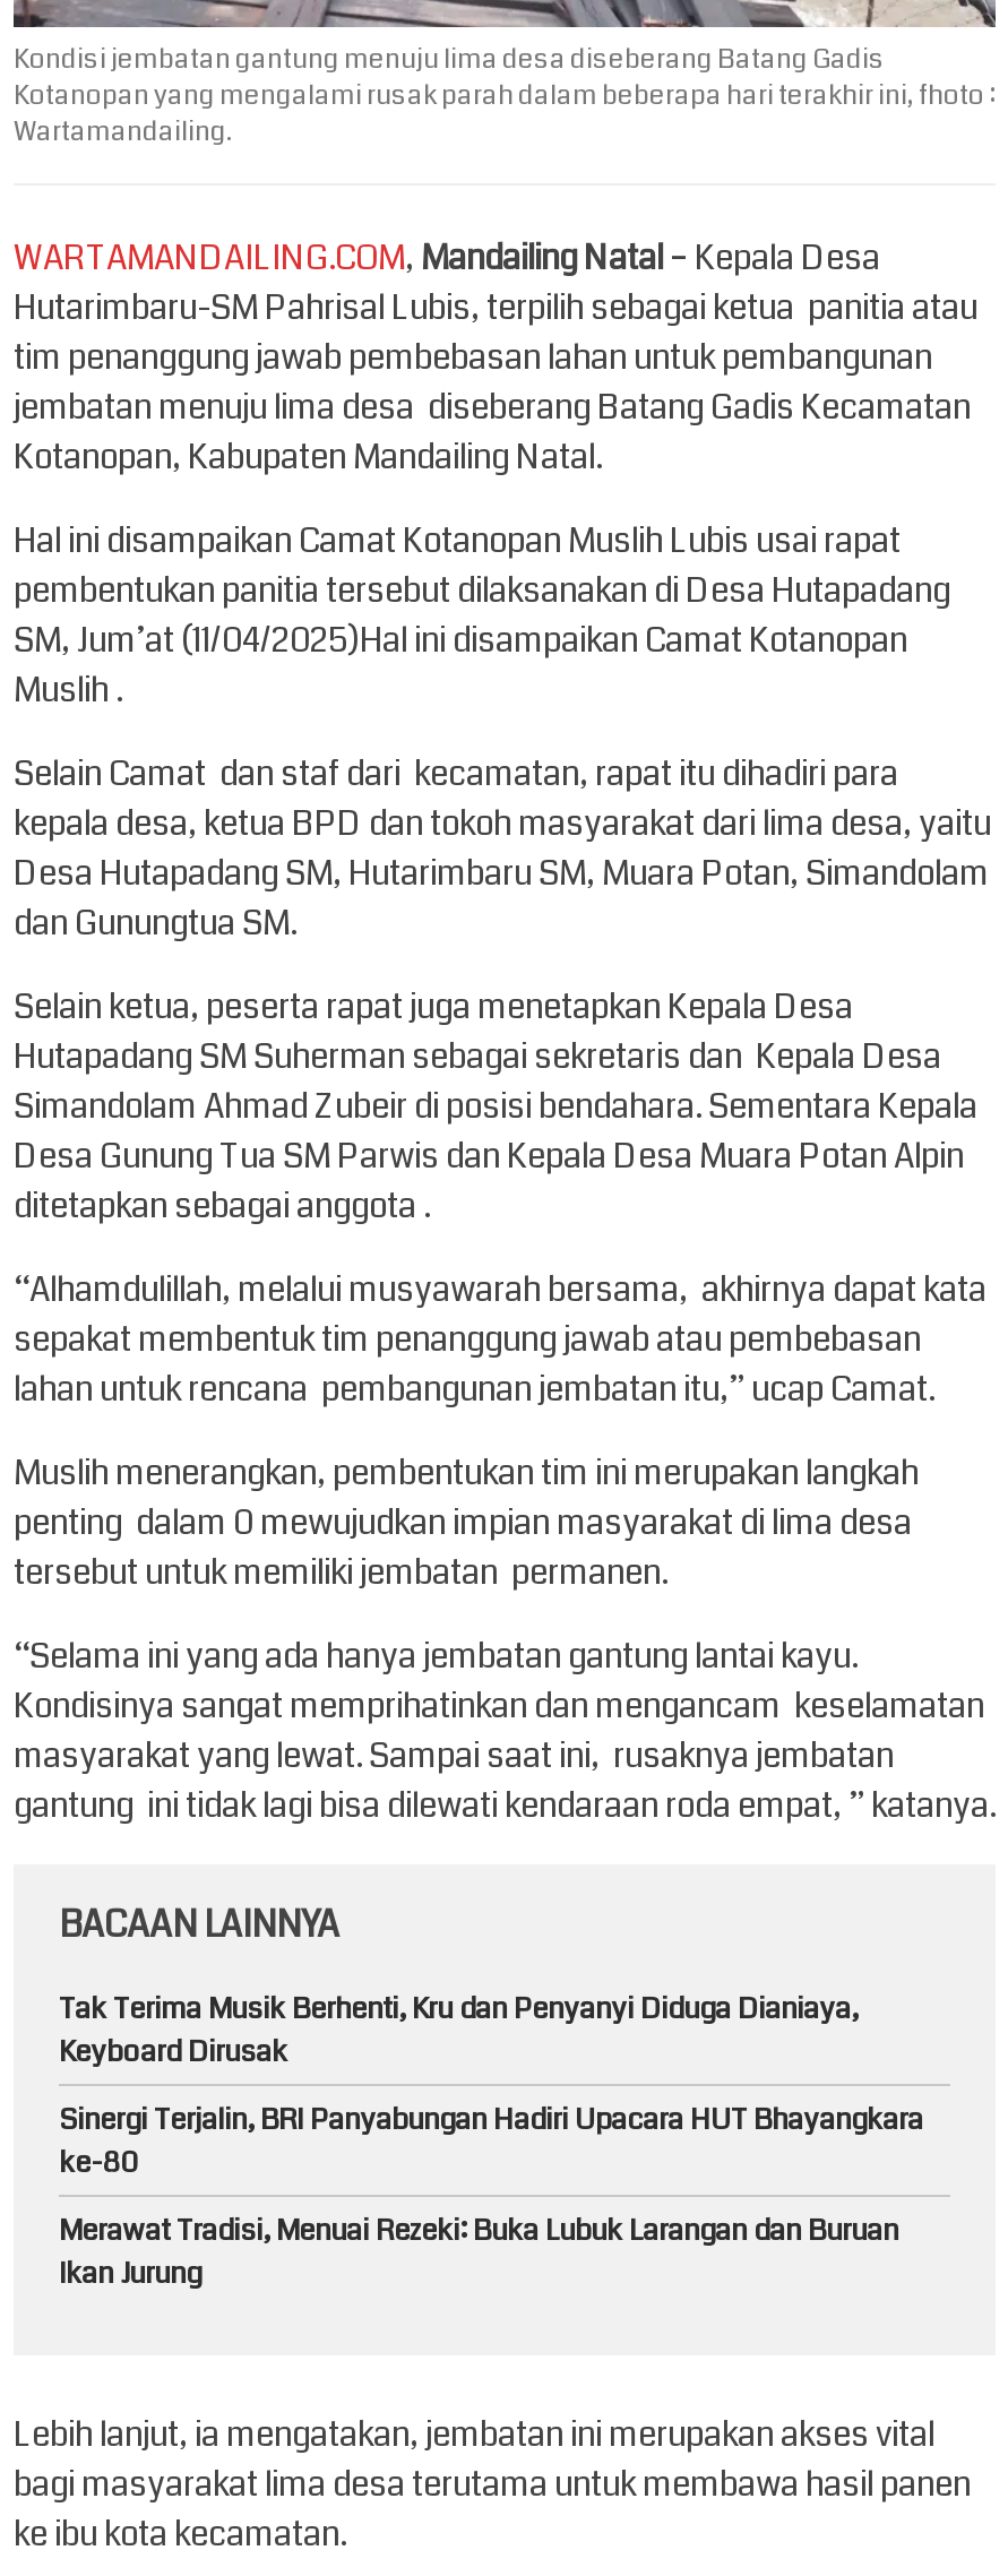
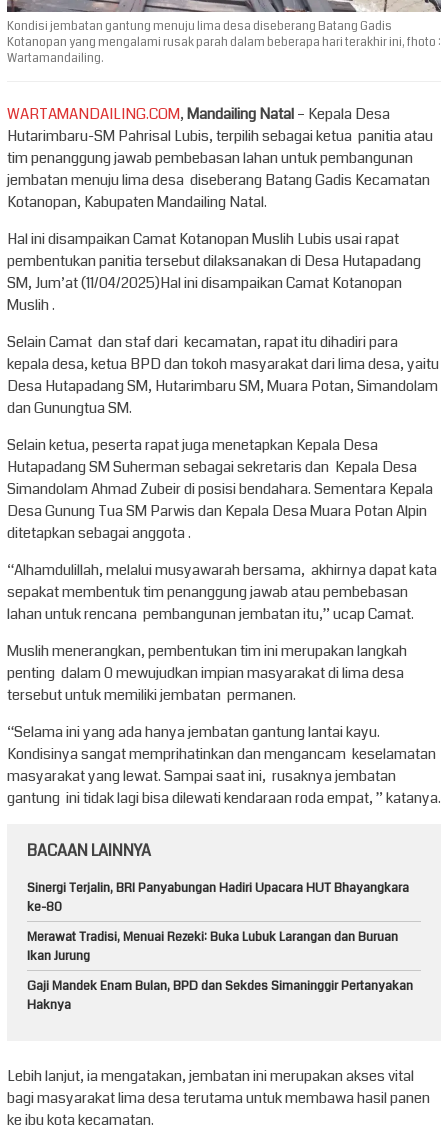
[59,1989,858,2073] Tak Terima Musik Berhenti, Kru dan Penyanyi Diduga Dianiaya, | Keyboard Dirusak -> none
moved [59,2100,923,2295] -> [27,879,409,965]: Sinergi Terjalin, BRI Panyabungan Hadiri Upacara HUT Bhayangkara | ke-80 | Merawat Tradisi, Menuai Rezeki: Buka Lubuk Larangan dan Buruan | Ikan Jurung
none -> [27,977,413,1014] Gaji Mandek Enam Bulan, BPD dan Sekdes Simaninggir Pertanyakan | Haknya

